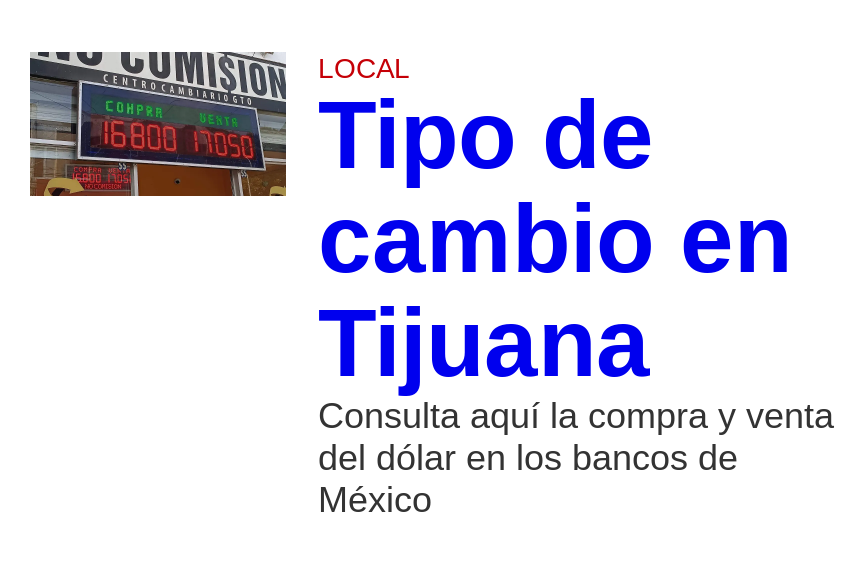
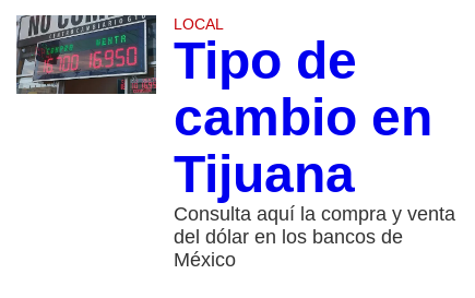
[30,52,286,198] [image] -> [16,14,157,94] [image]

